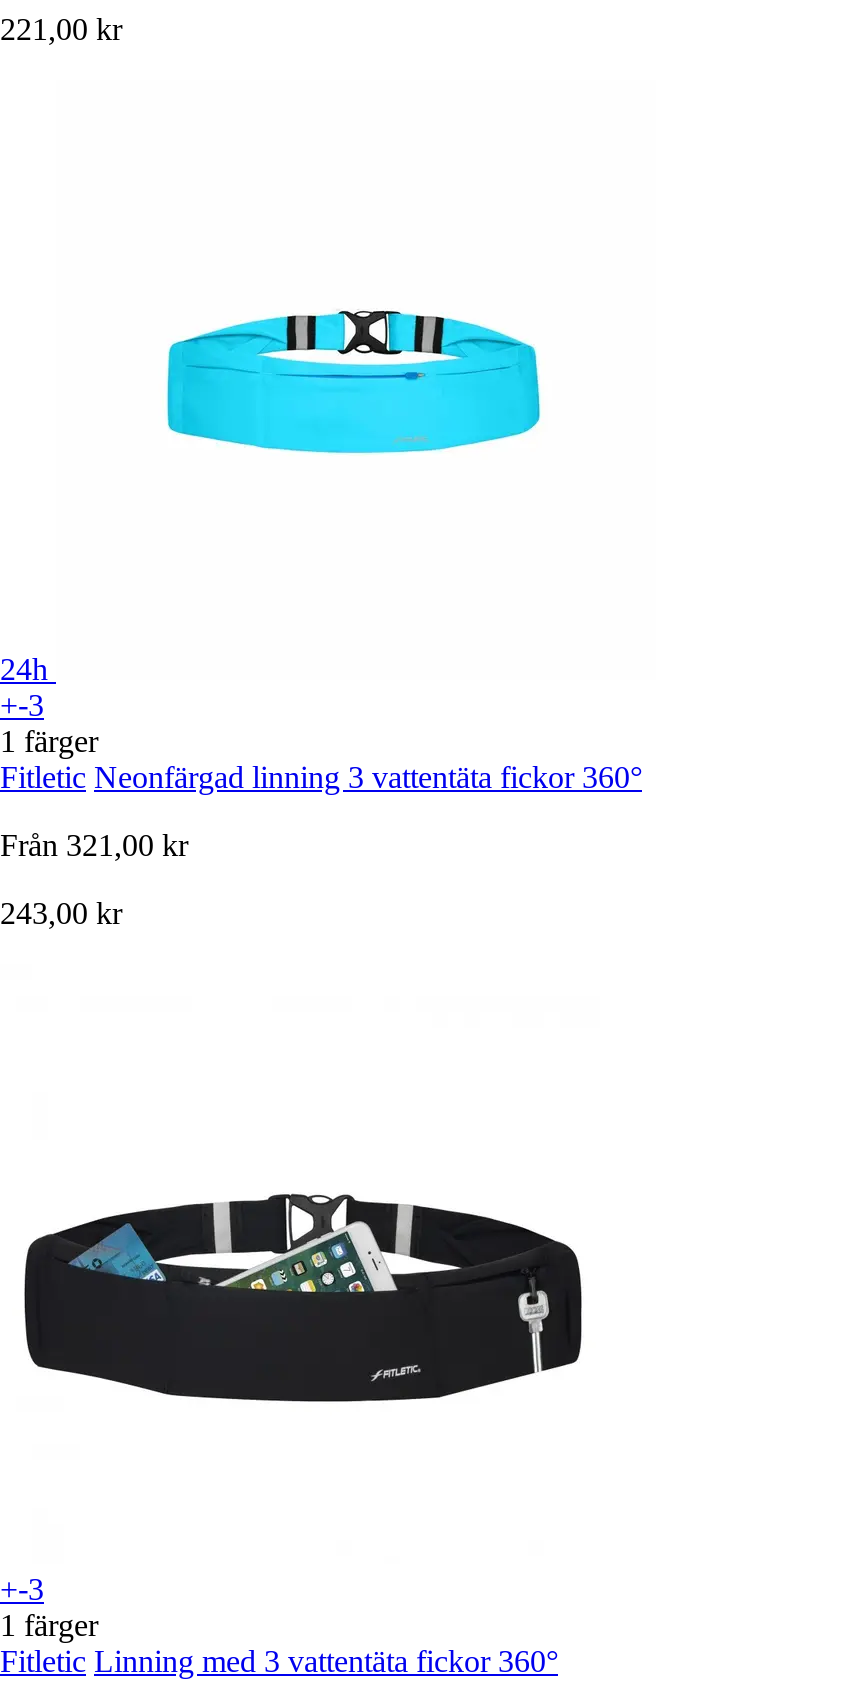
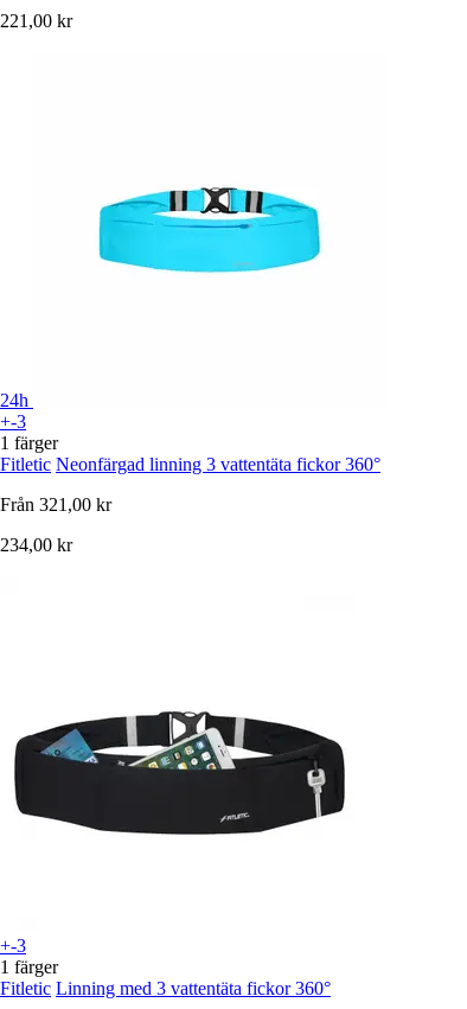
[0,896,122,930] 243,00 kr -> [0,535,72,555] 234,00 kr

